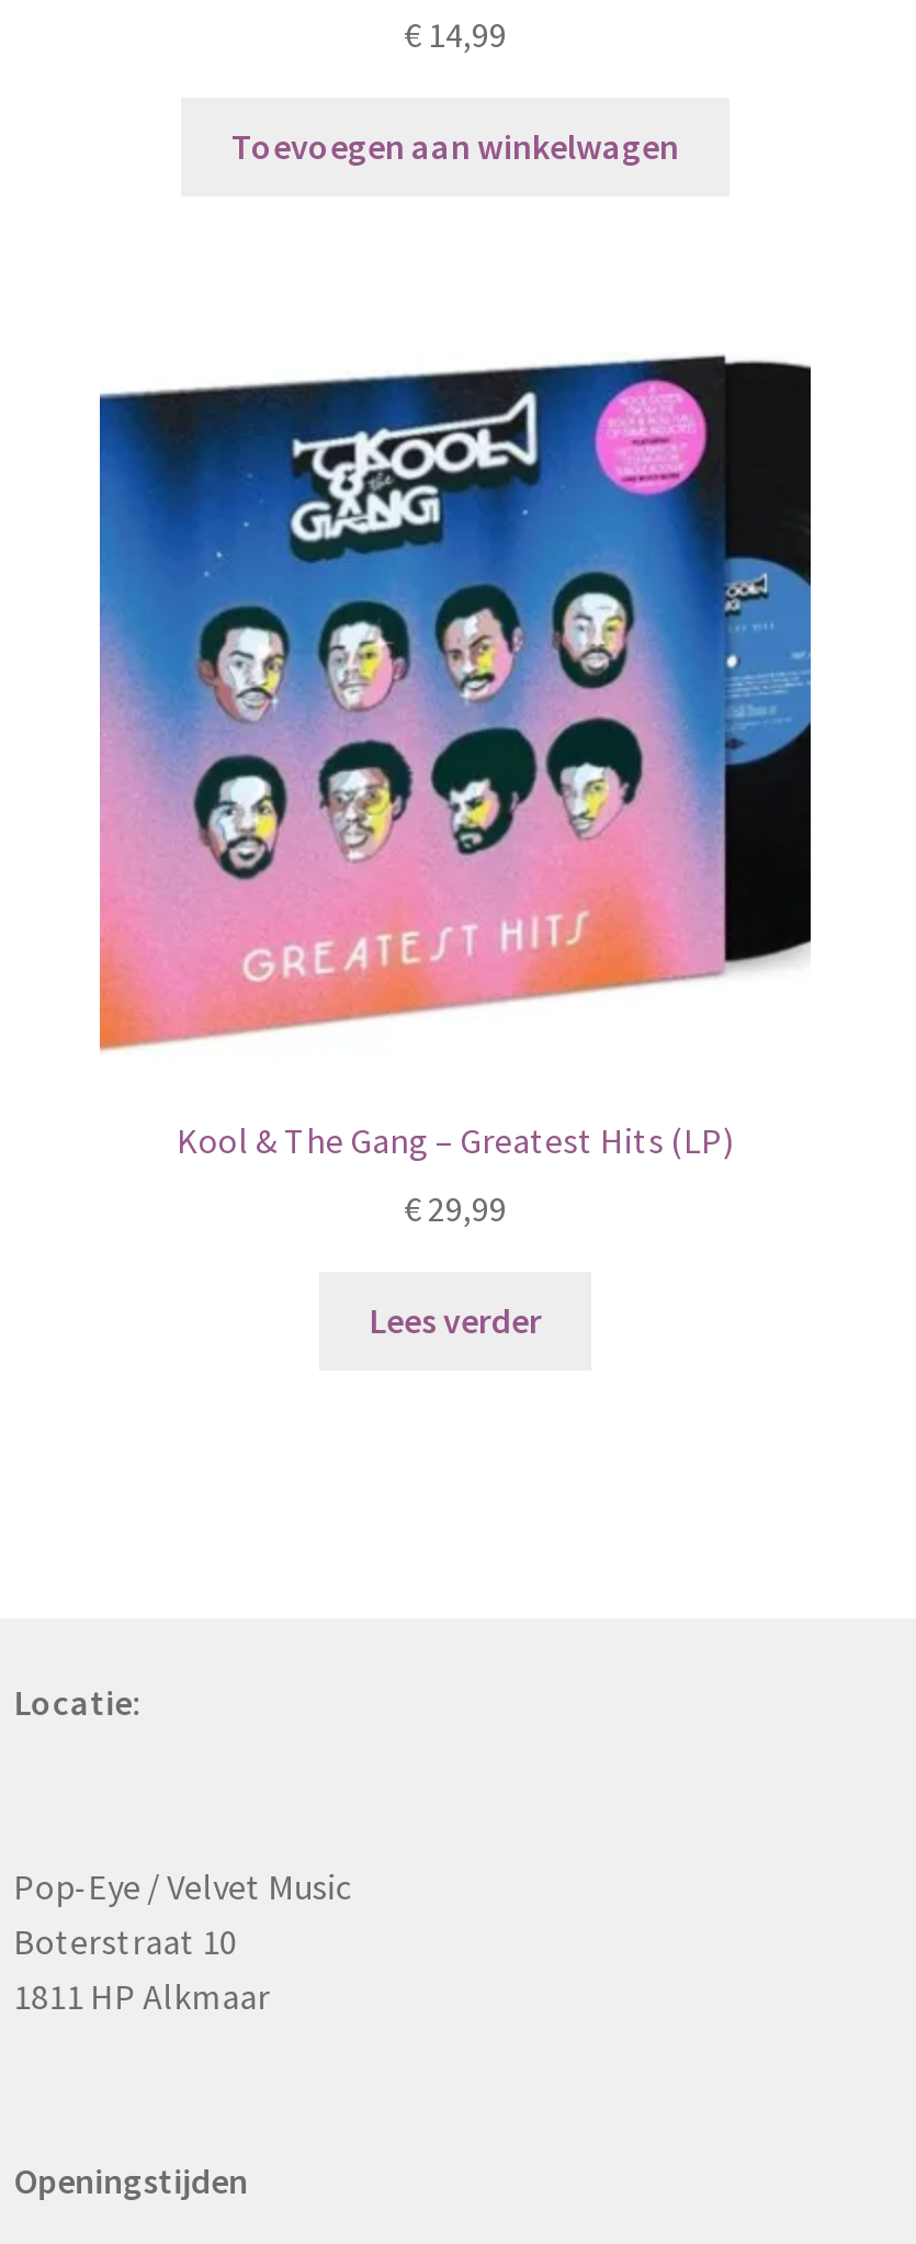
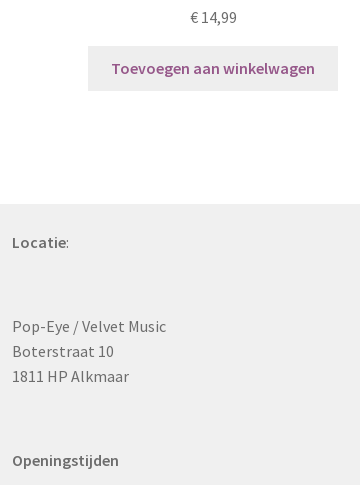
[98,352,813,1341] [image] | Kool & The Gang – Greatest Hits (LP) | €29,99 | Lees verder -> none

